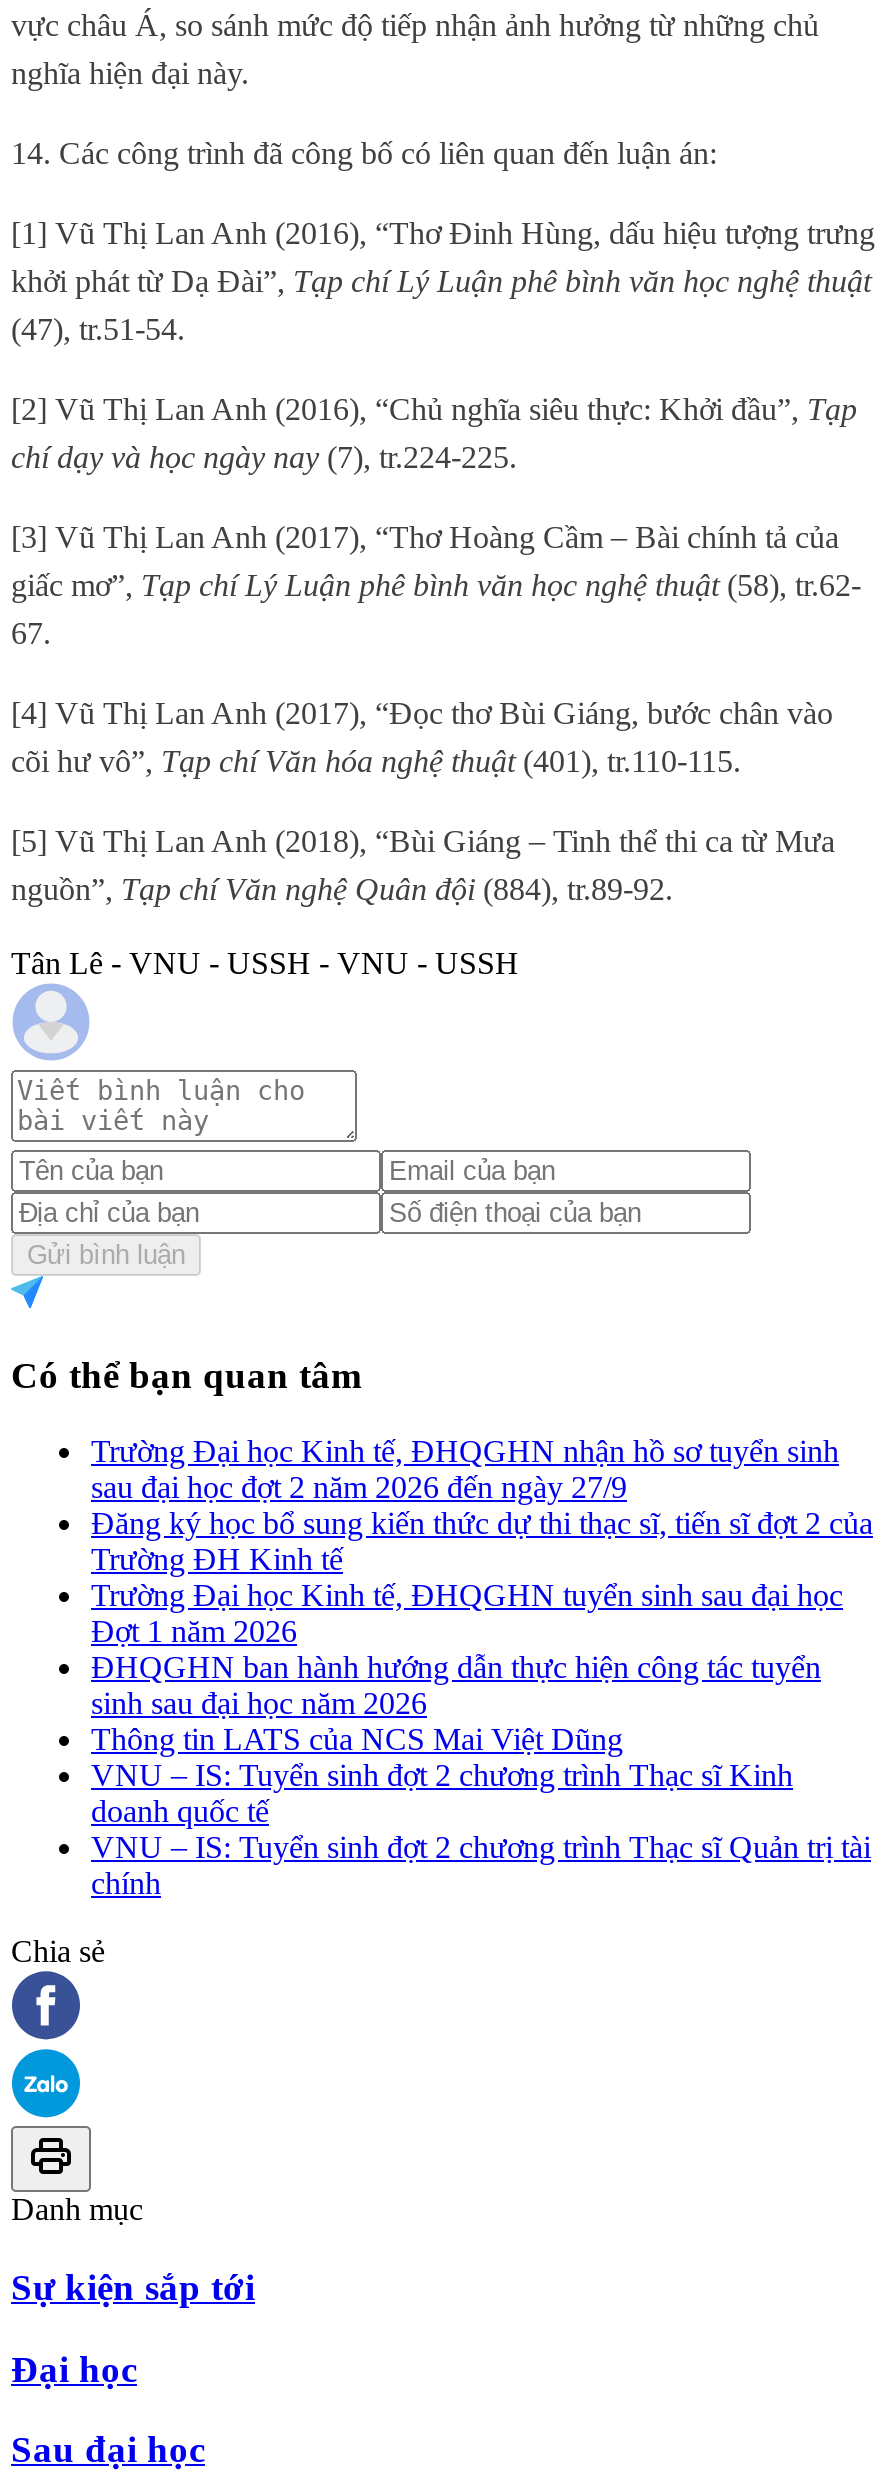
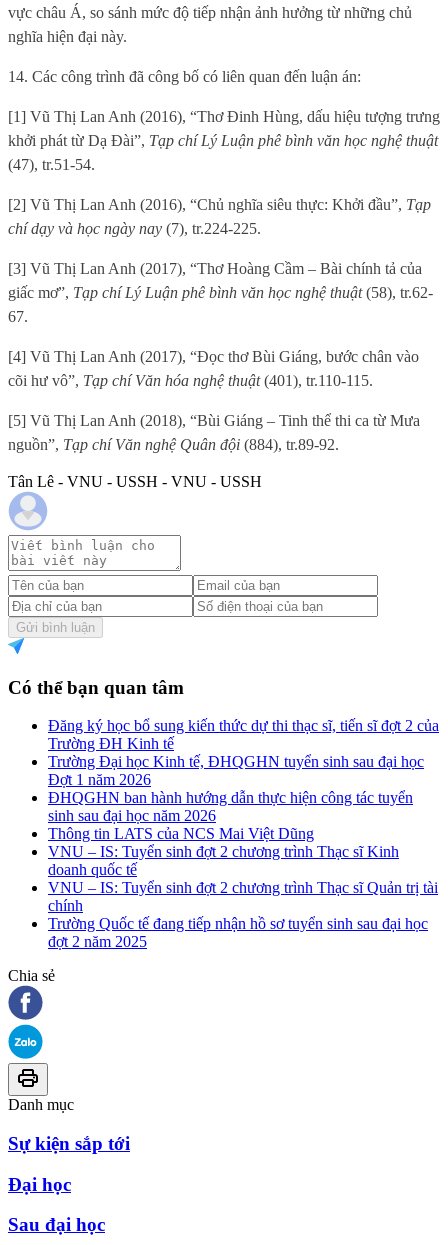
[91,1434,839,1504] Trường Đại học Kinh tế, ĐHQGHN nhận hồ sơ tuyển sinh | sau đại học đợt 2 năm 2026 đến ngày 27/9 -> none
moved [91,1506,873,1900] -> [48,717,439,914]: Đăng ký học bổ sung kiến thức dự thi thạc sĩ, tiến sĩ đợt 2 của | Trường ĐH Kinh tế | Trường Đại học Kinh tế, ĐHQGHN tuyển sinh sau đại học | ... | VNU – IS: Tuyển sinh đợt 2 chương trình Thạc sĩ Quản trị tài | chính
none -> [48,915,428,950] Trường Quốc tế đang tiếp nhận hồ sơ tuyển sinh sau đại học | đợt 2 năm 2025

